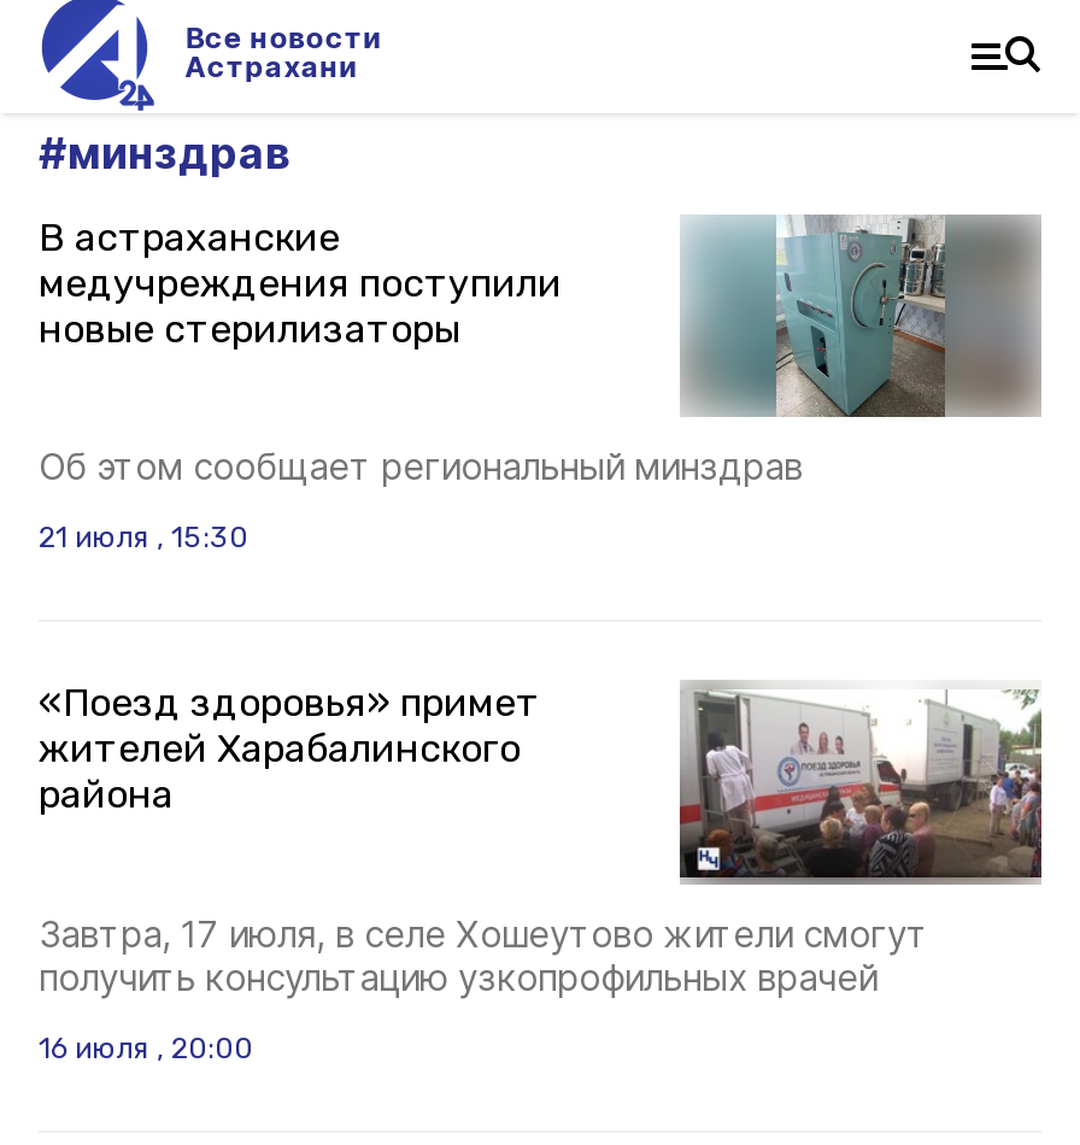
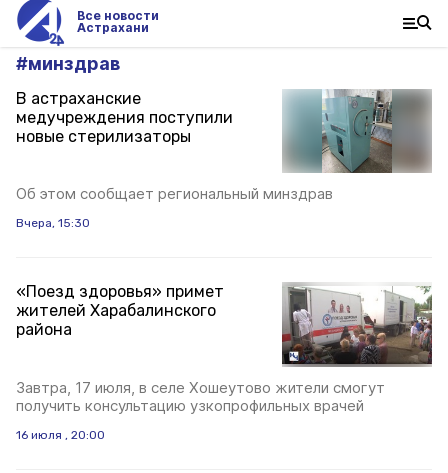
[39,522,248,555] 21 июля , 15:30 -> [16,216,90,230] Вчера, 15:30

